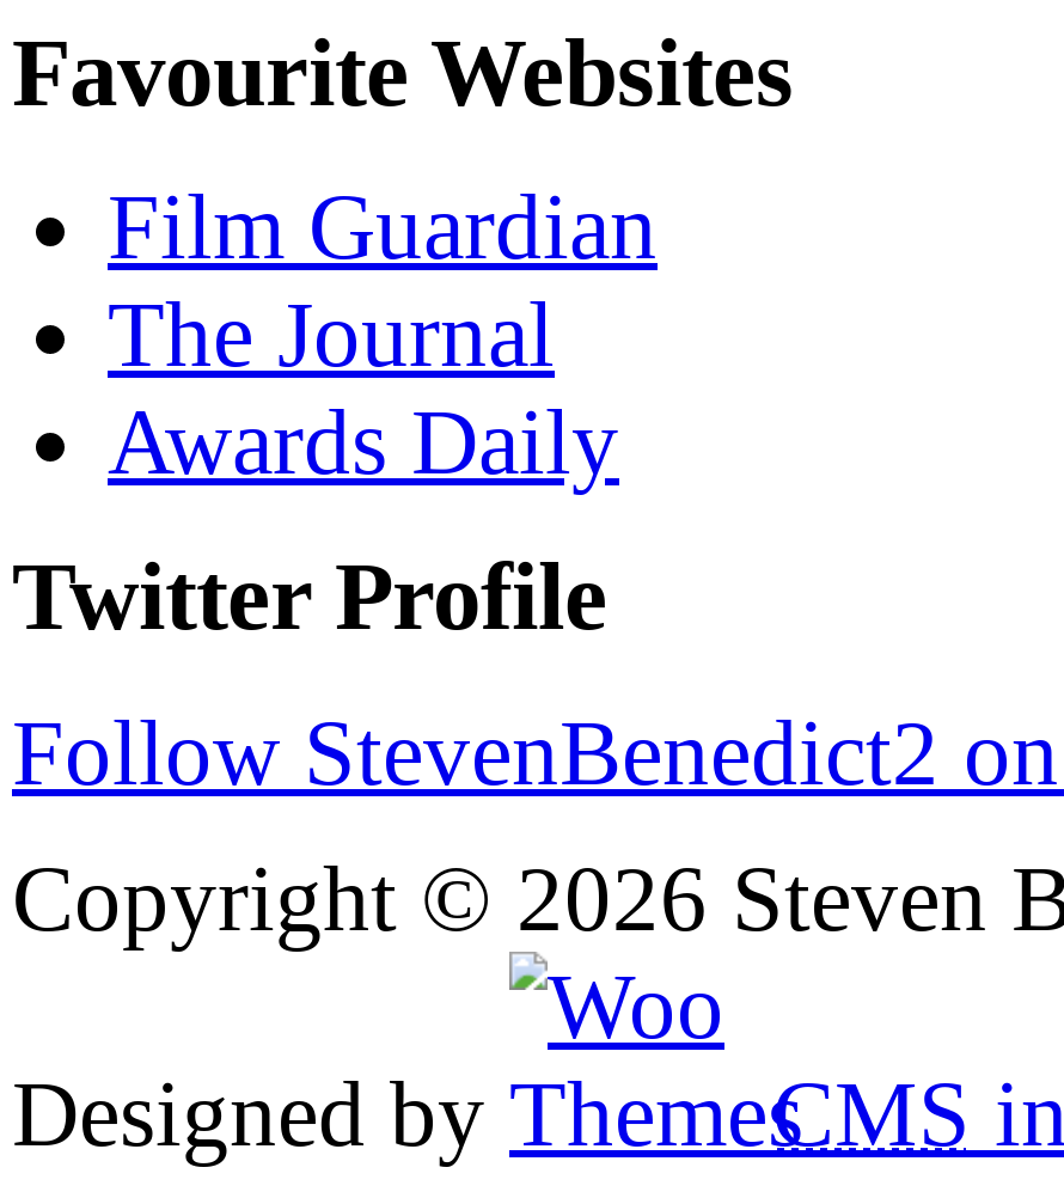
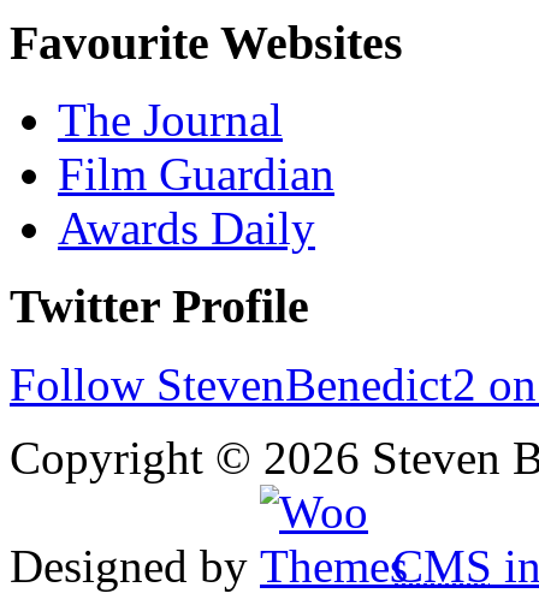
moved [108,175,658,278] -> [58,148,334,200]: Film Guardian
moved [108,283,555,385] -> [58,94,283,146]: The Journal

